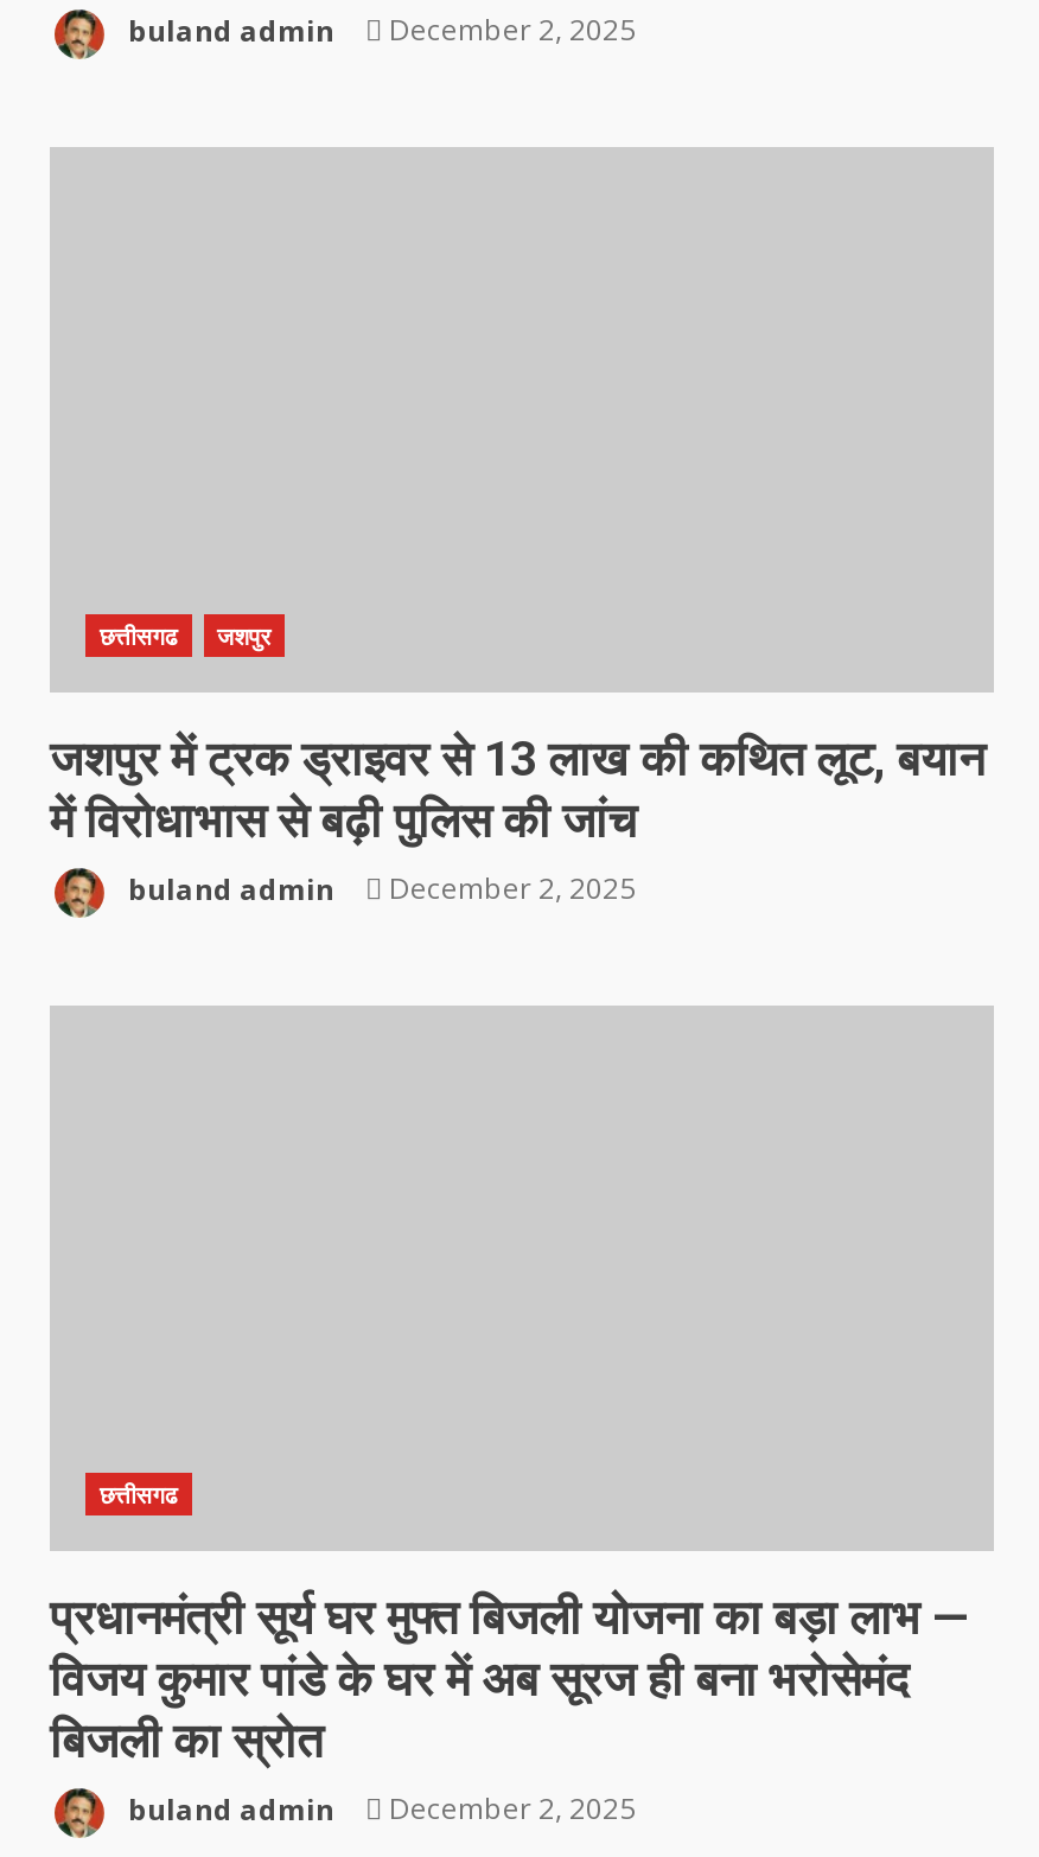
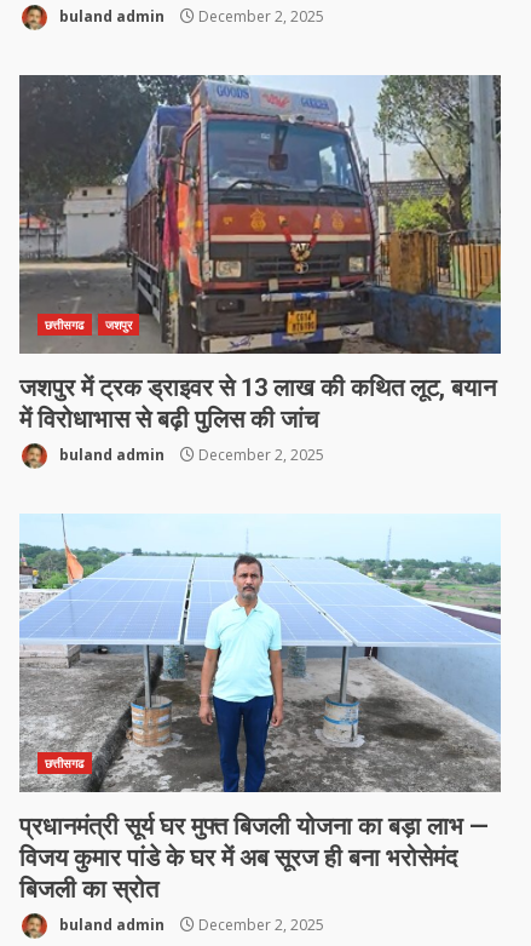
none -> [19,74,502,355] [image]
none -> [19,515,501,793] [image]

